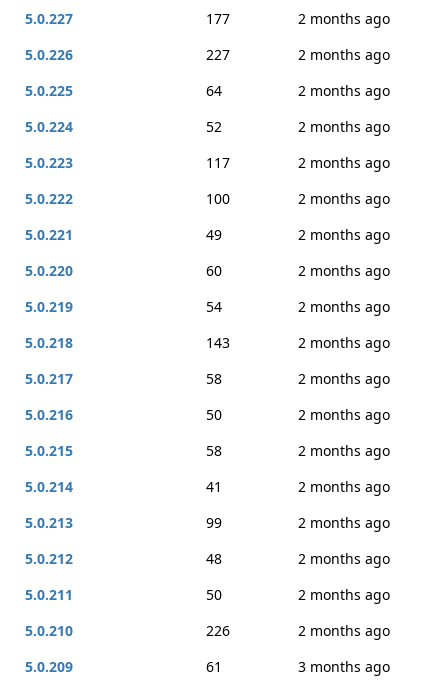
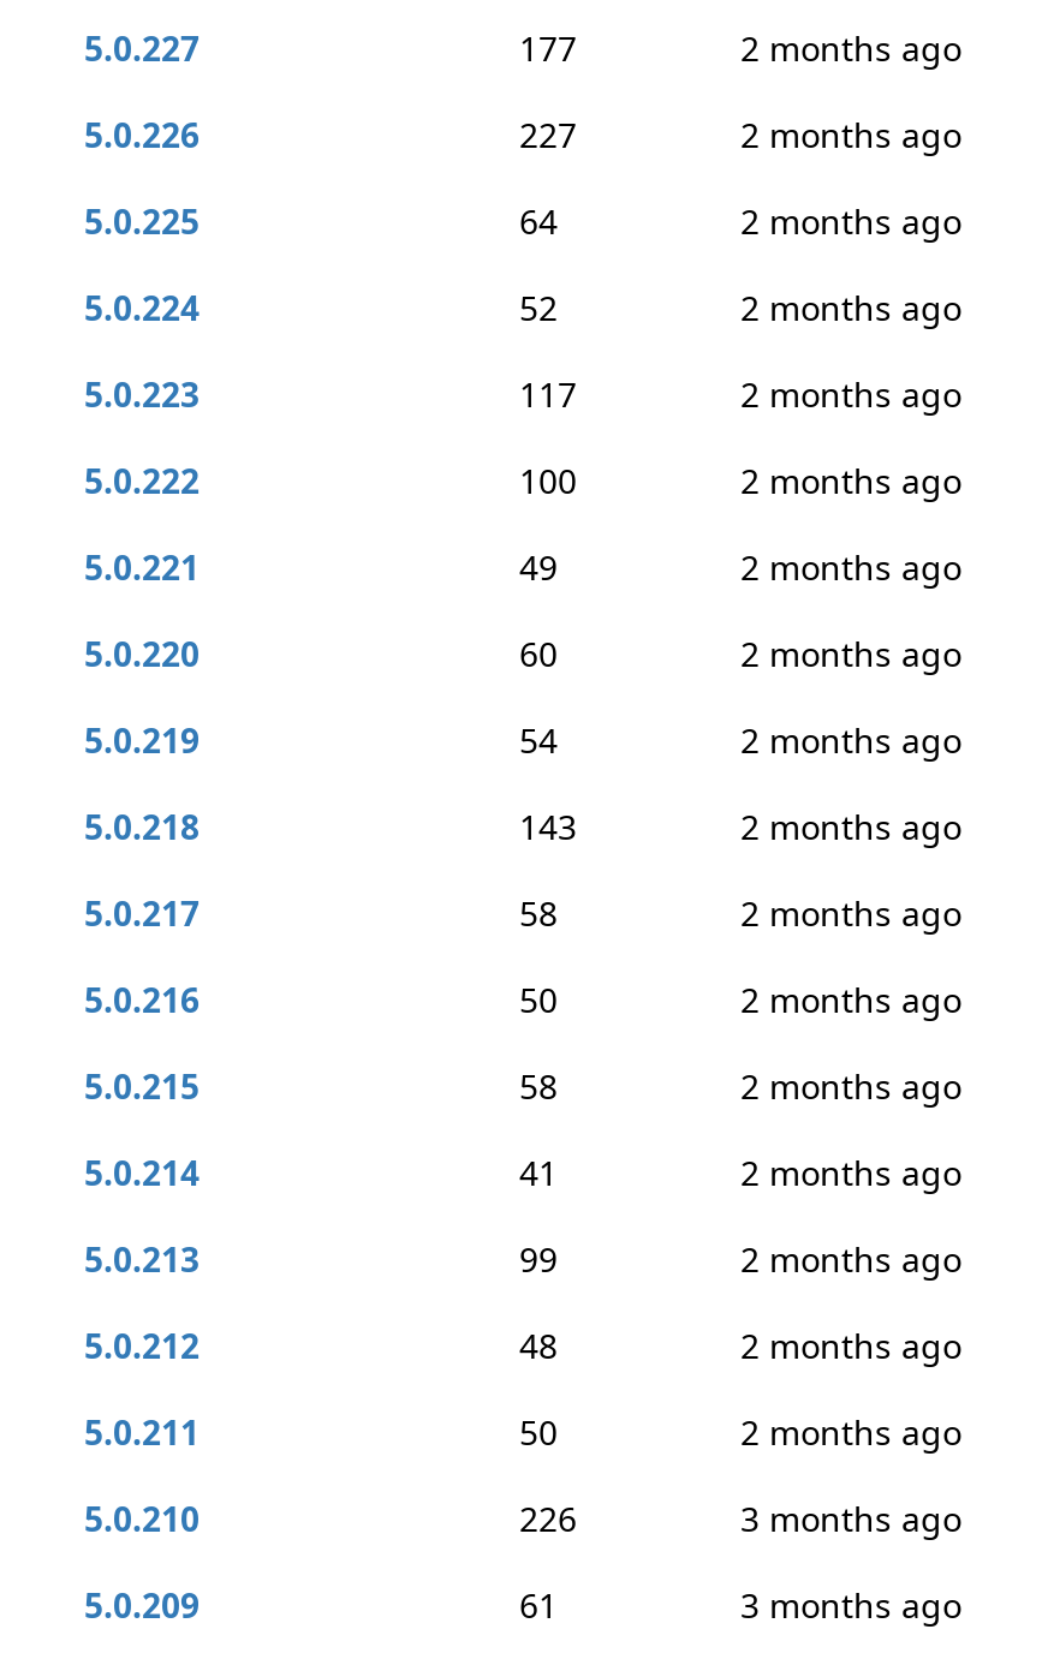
[298,621,390,640] 2 months ago -> [740,1496,961,1541] 3 months ago

